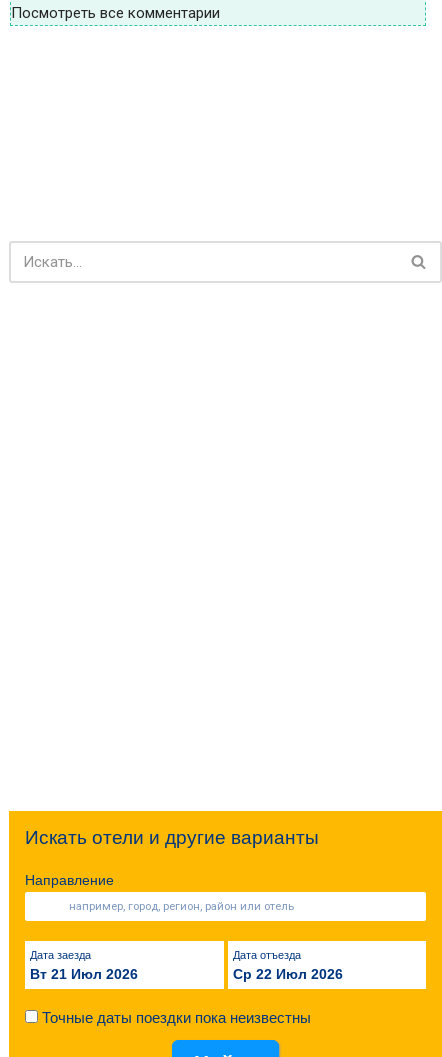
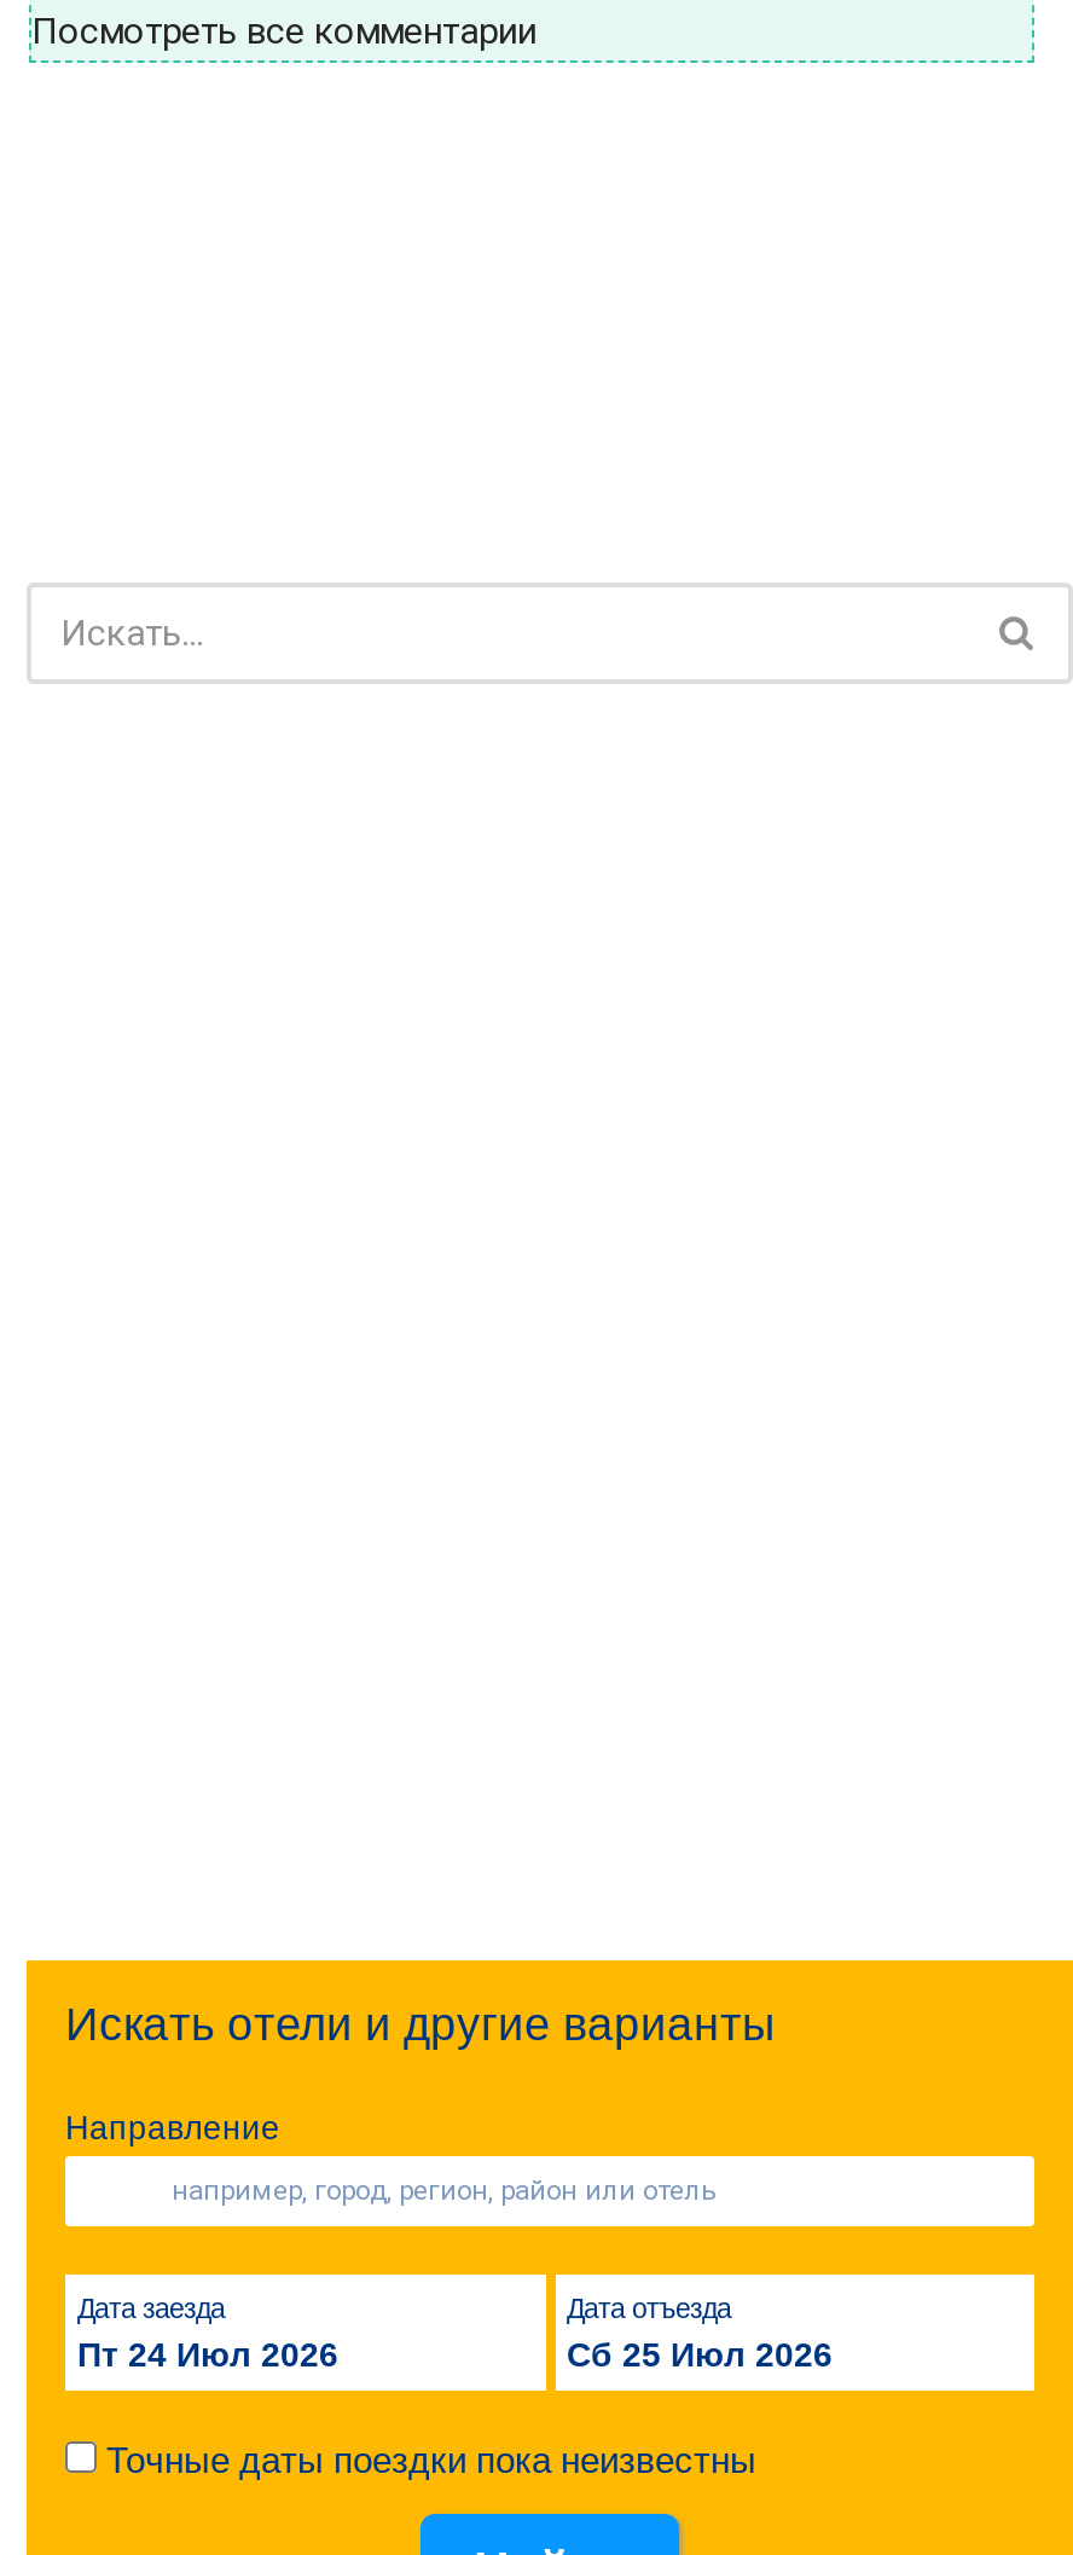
[30,965,138,981] Вт 21 Июл 2026 -> [77,2334,338,2372] Пт 24 Июл 2026
[232,965,342,981] Ср 22 Июл 2026 -> [567,2334,833,2372] Сб 25 Июл 2026

